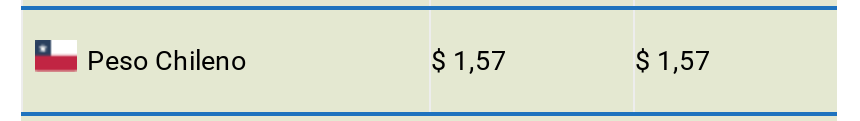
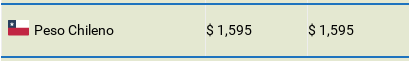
[431,44,507,76] $ 1,57 -> [206,22,252,38] $ 1,595
[635,44,711,76] $ 1,57 -> [308,22,354,38] $ 1,595

